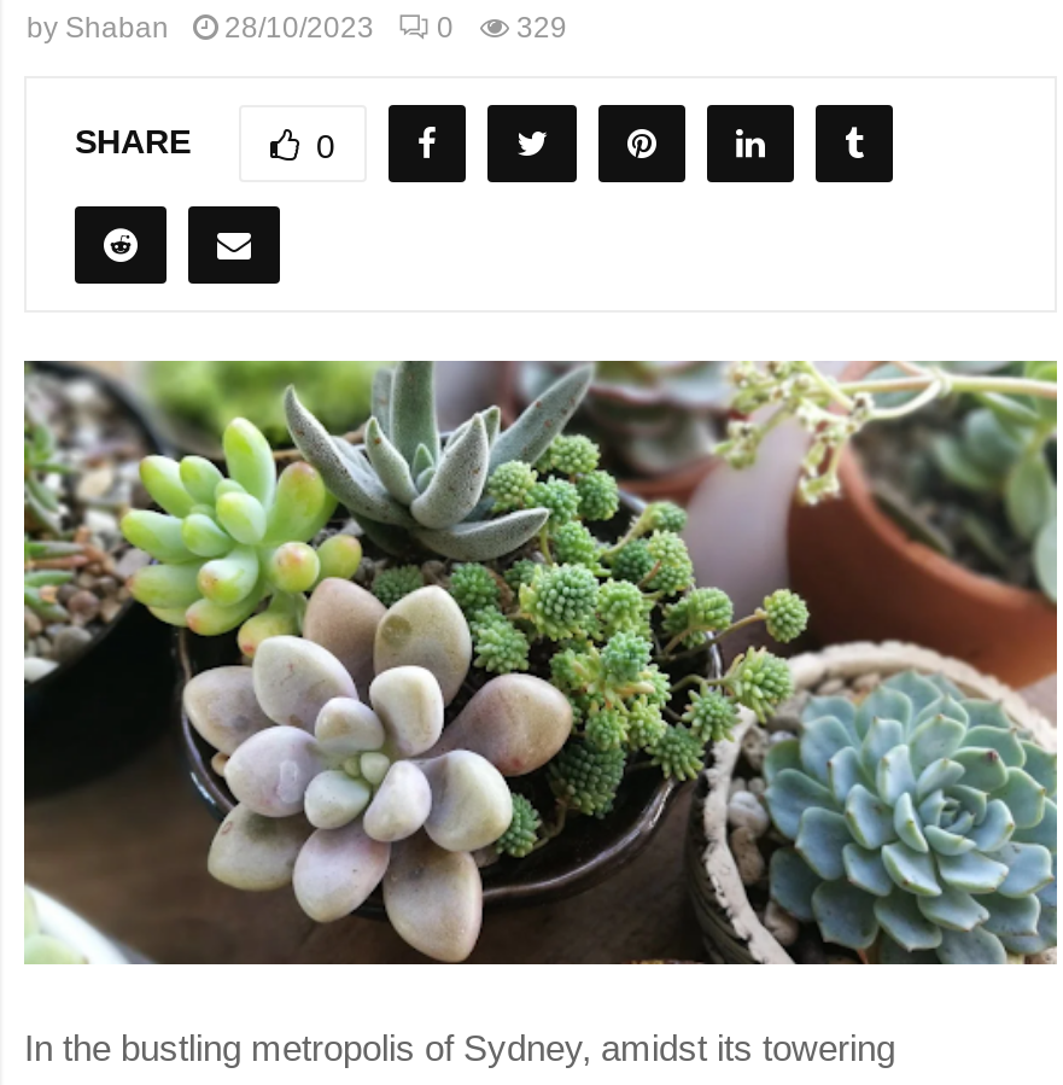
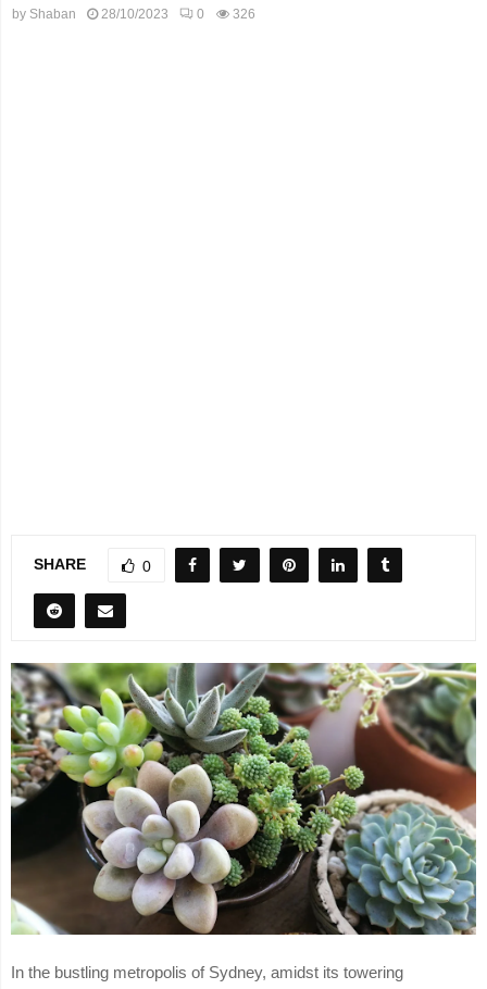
[27,11,567,45] by Shaban 28/10/2023 0 329 -> [12,7,255,22] by Shaban 28/10/2023 0 326

